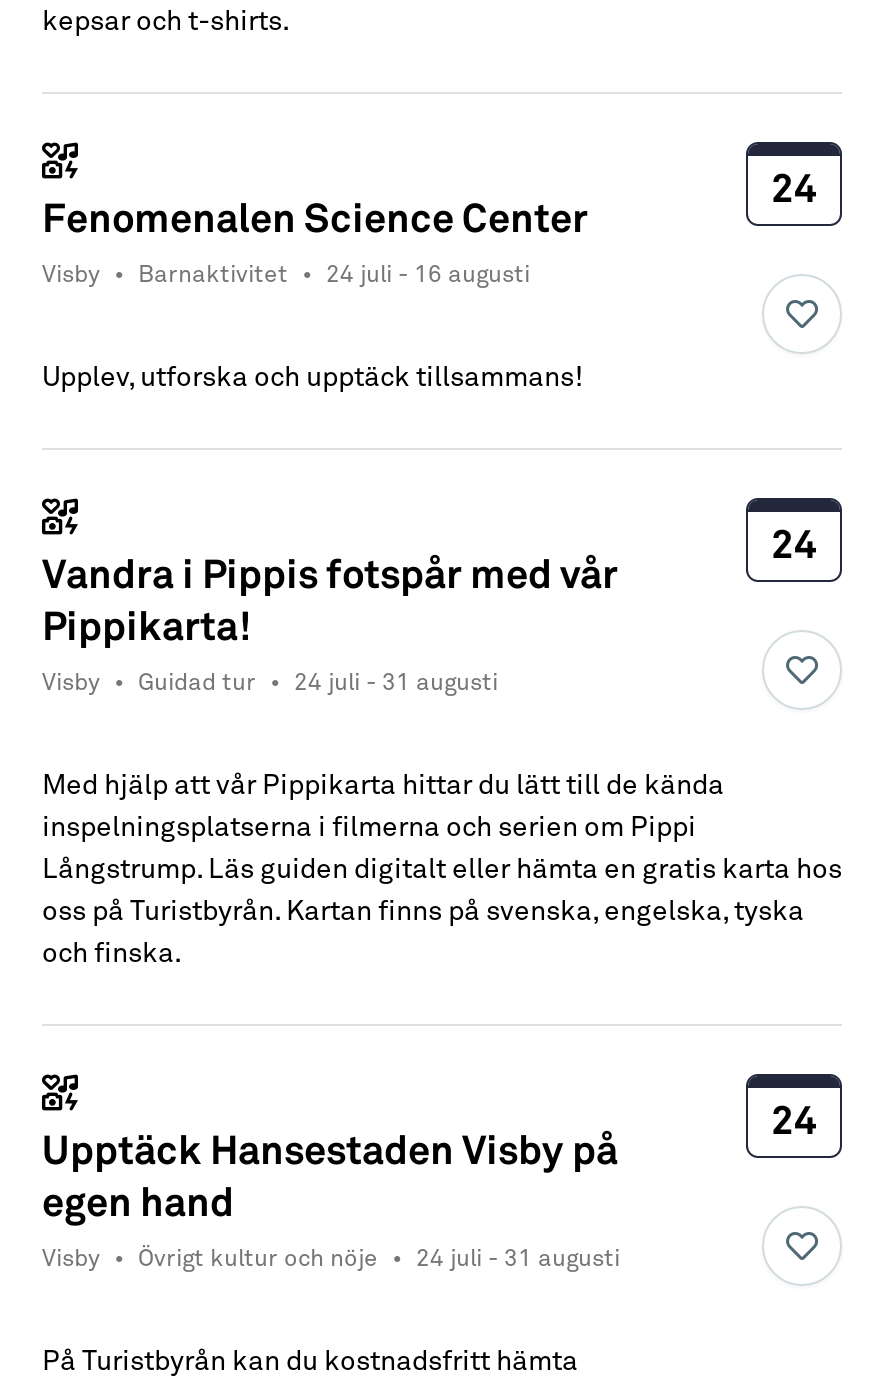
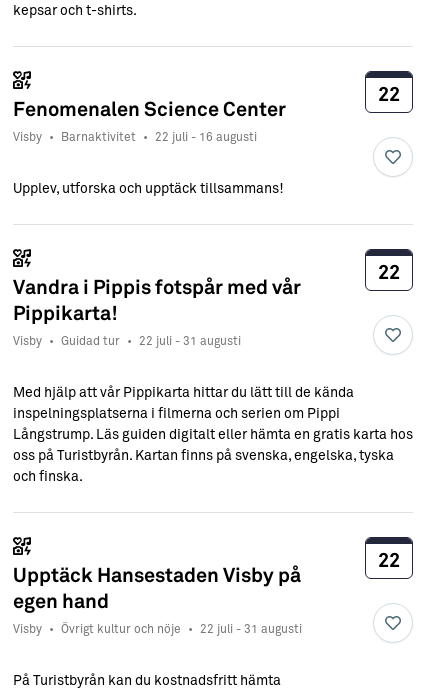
[771,172,817,208] 24 -> [377,86,400,104] 22
[42,264,530,288] Visby • Barnaktivitet • 24 juli - 16 augusti -> [13,132,257,144] Visby • Barnaktivitet • 22 juli - 16 augusti
[771,528,817,564] 24 -> [377,264,400,282] 22
[42,672,498,696] Visby • Guidad tur • 24 juli - 31 augusti -> [13,336,241,348] Visby • Guidad tur • 22 juli - 31 augusti
[771,1104,817,1140] 24 -> [377,552,400,570] 22
[42,1248,620,1272] Visby • Övrigt kultur och nöje • 24 juli - 31 augusti -> [13,624,302,636] Visby • Övrigt kultur och nöje • 22 juli - 31 augusti

